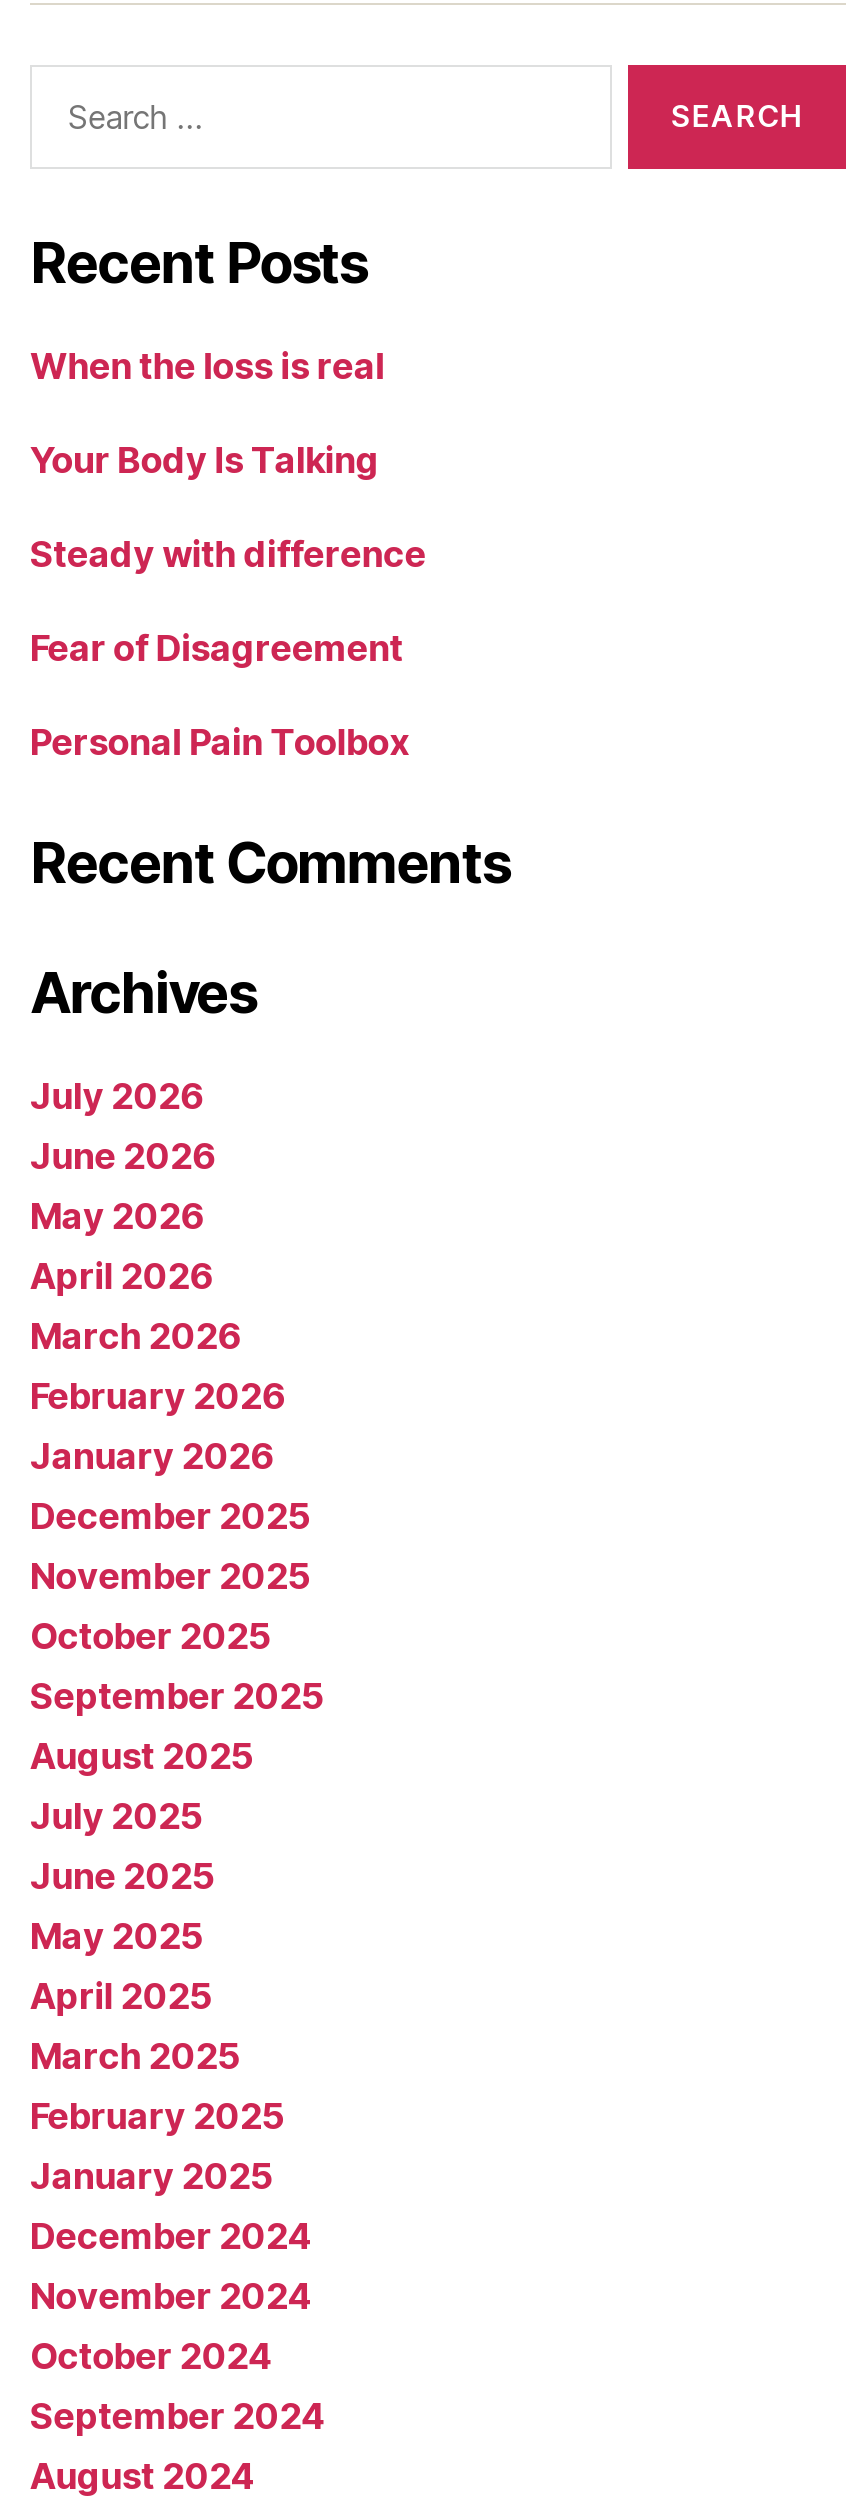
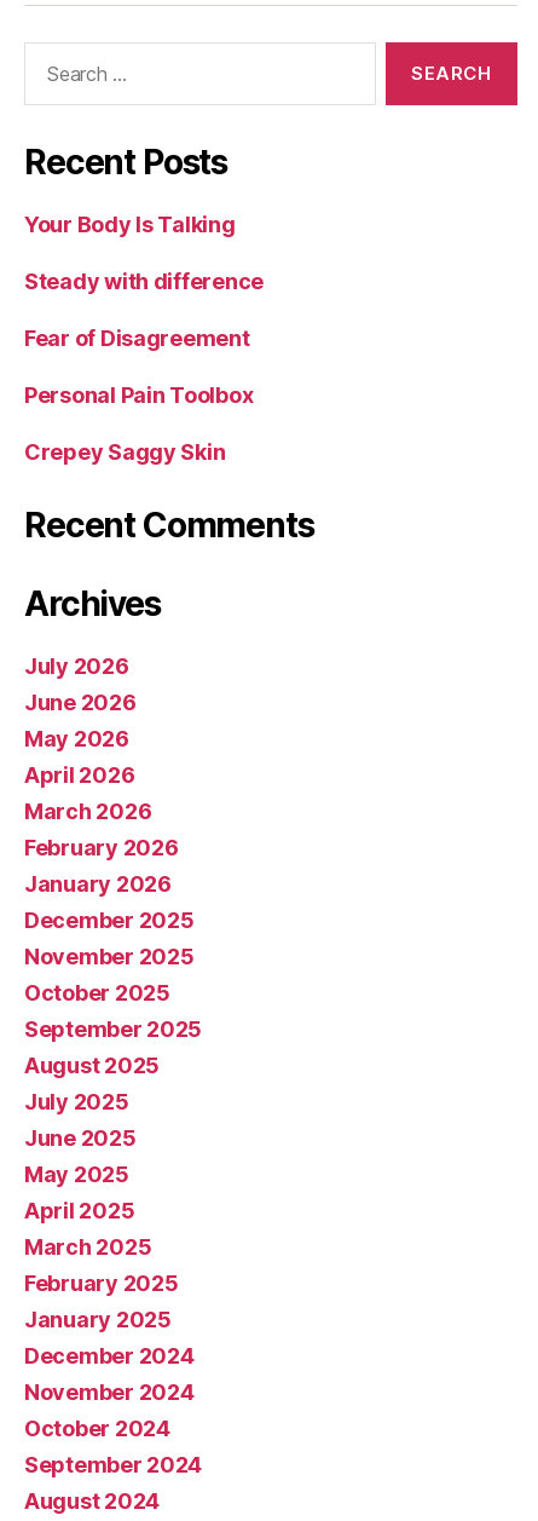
[30,344,385,386] When the loss is real -> none
moved [30,438,426,762] -> [24,211,264,407]: Your Body Is Talking | Steady with difference | Fear of Disagreement | Personal Pain Toolbox
none -> [24,439,225,464] Crepey Saggy Skin

